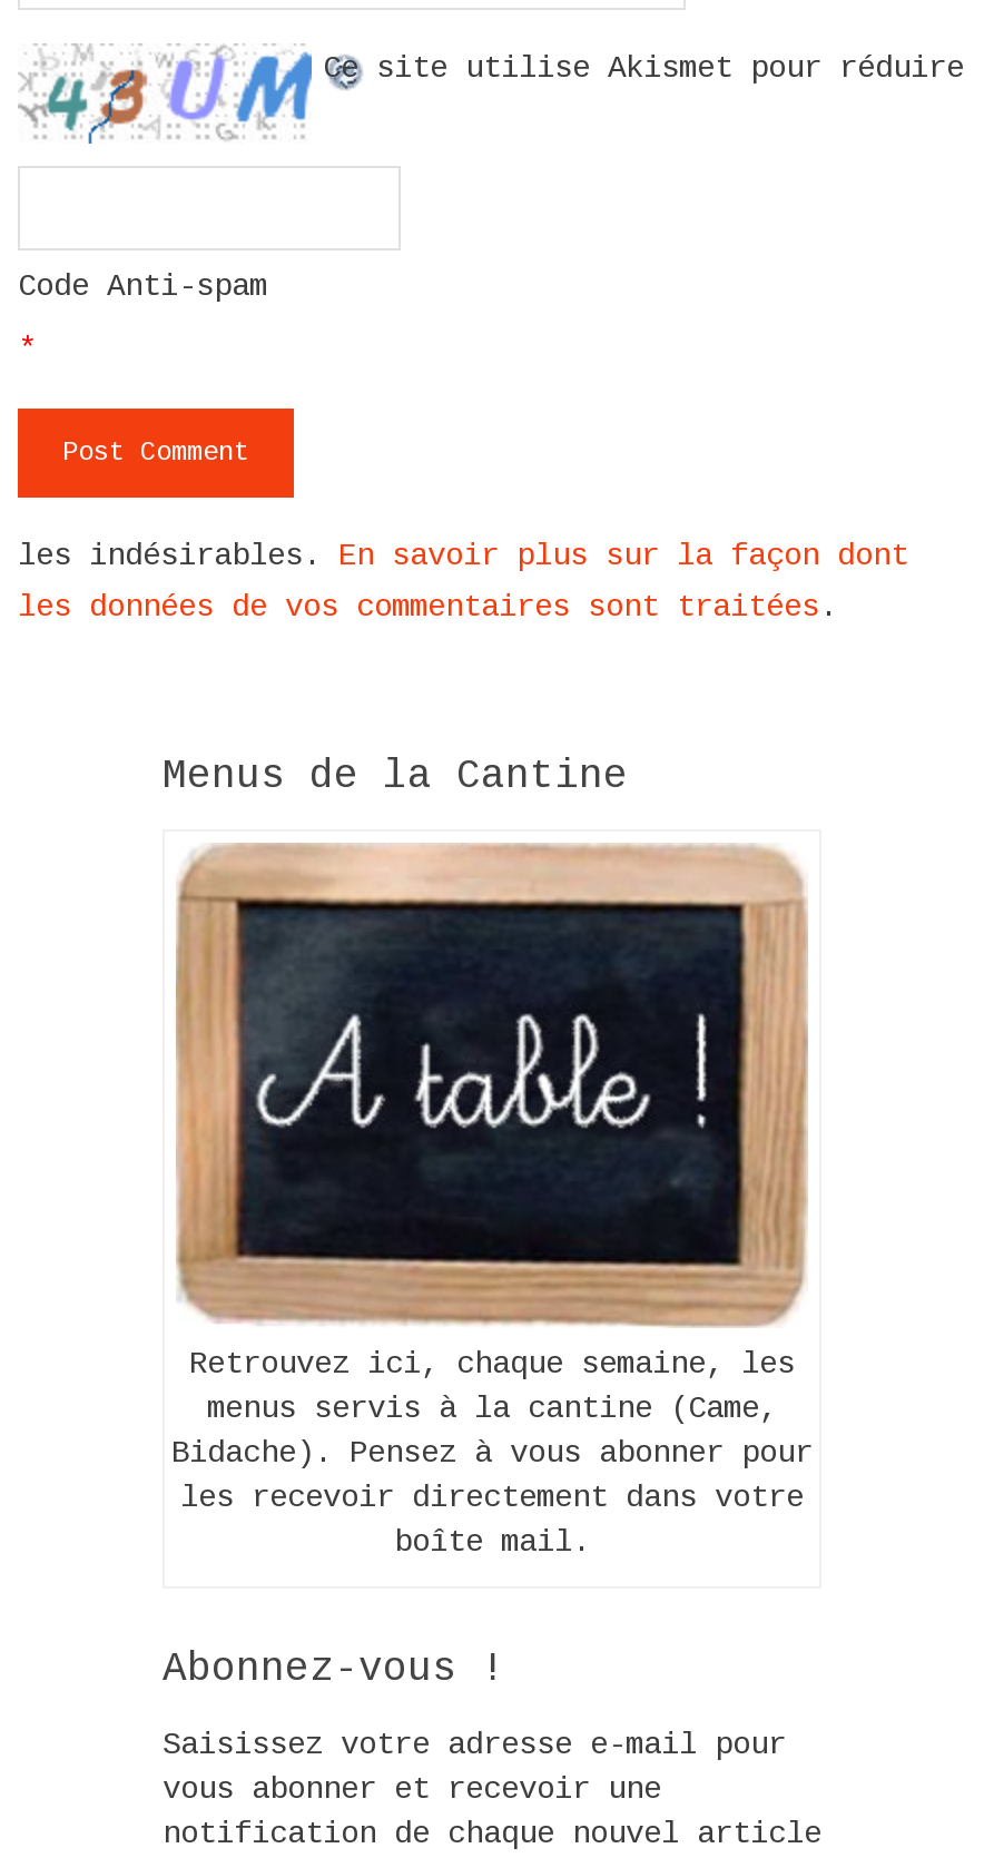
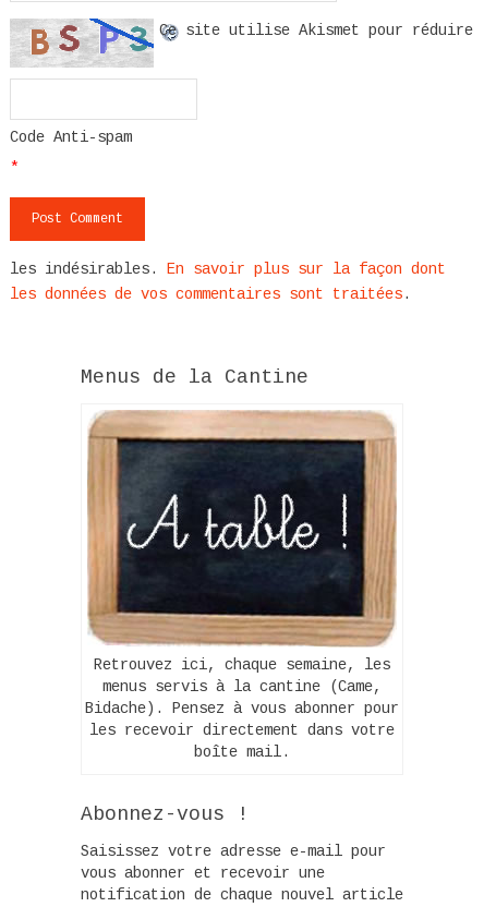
[22,43,314,144] [image] -> [11,17,155,66] [image]

